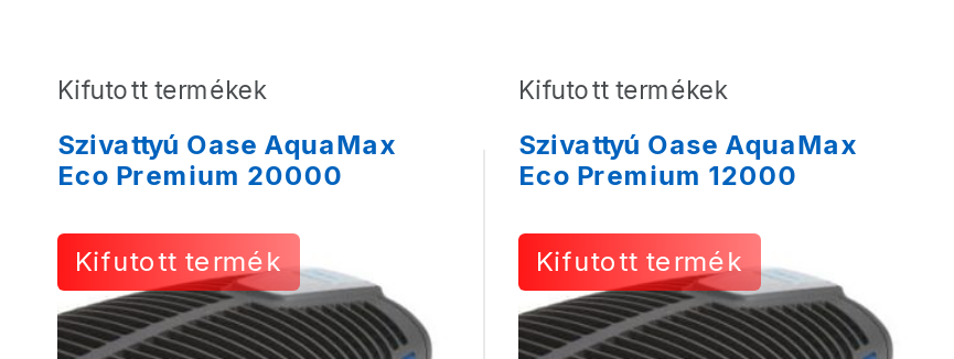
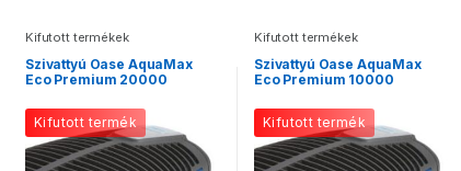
[518,159,798,192] Eco Premium 12000 -> [254,71,394,88] Eco Premium 10000

